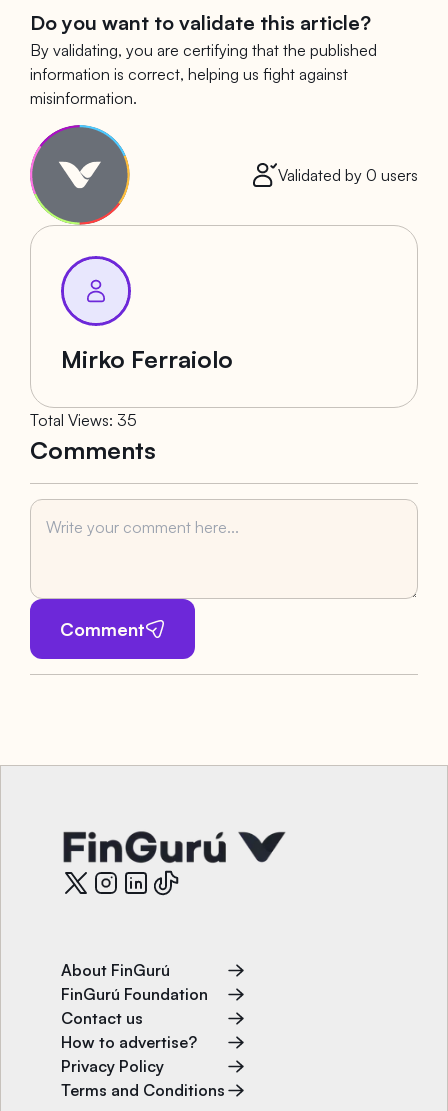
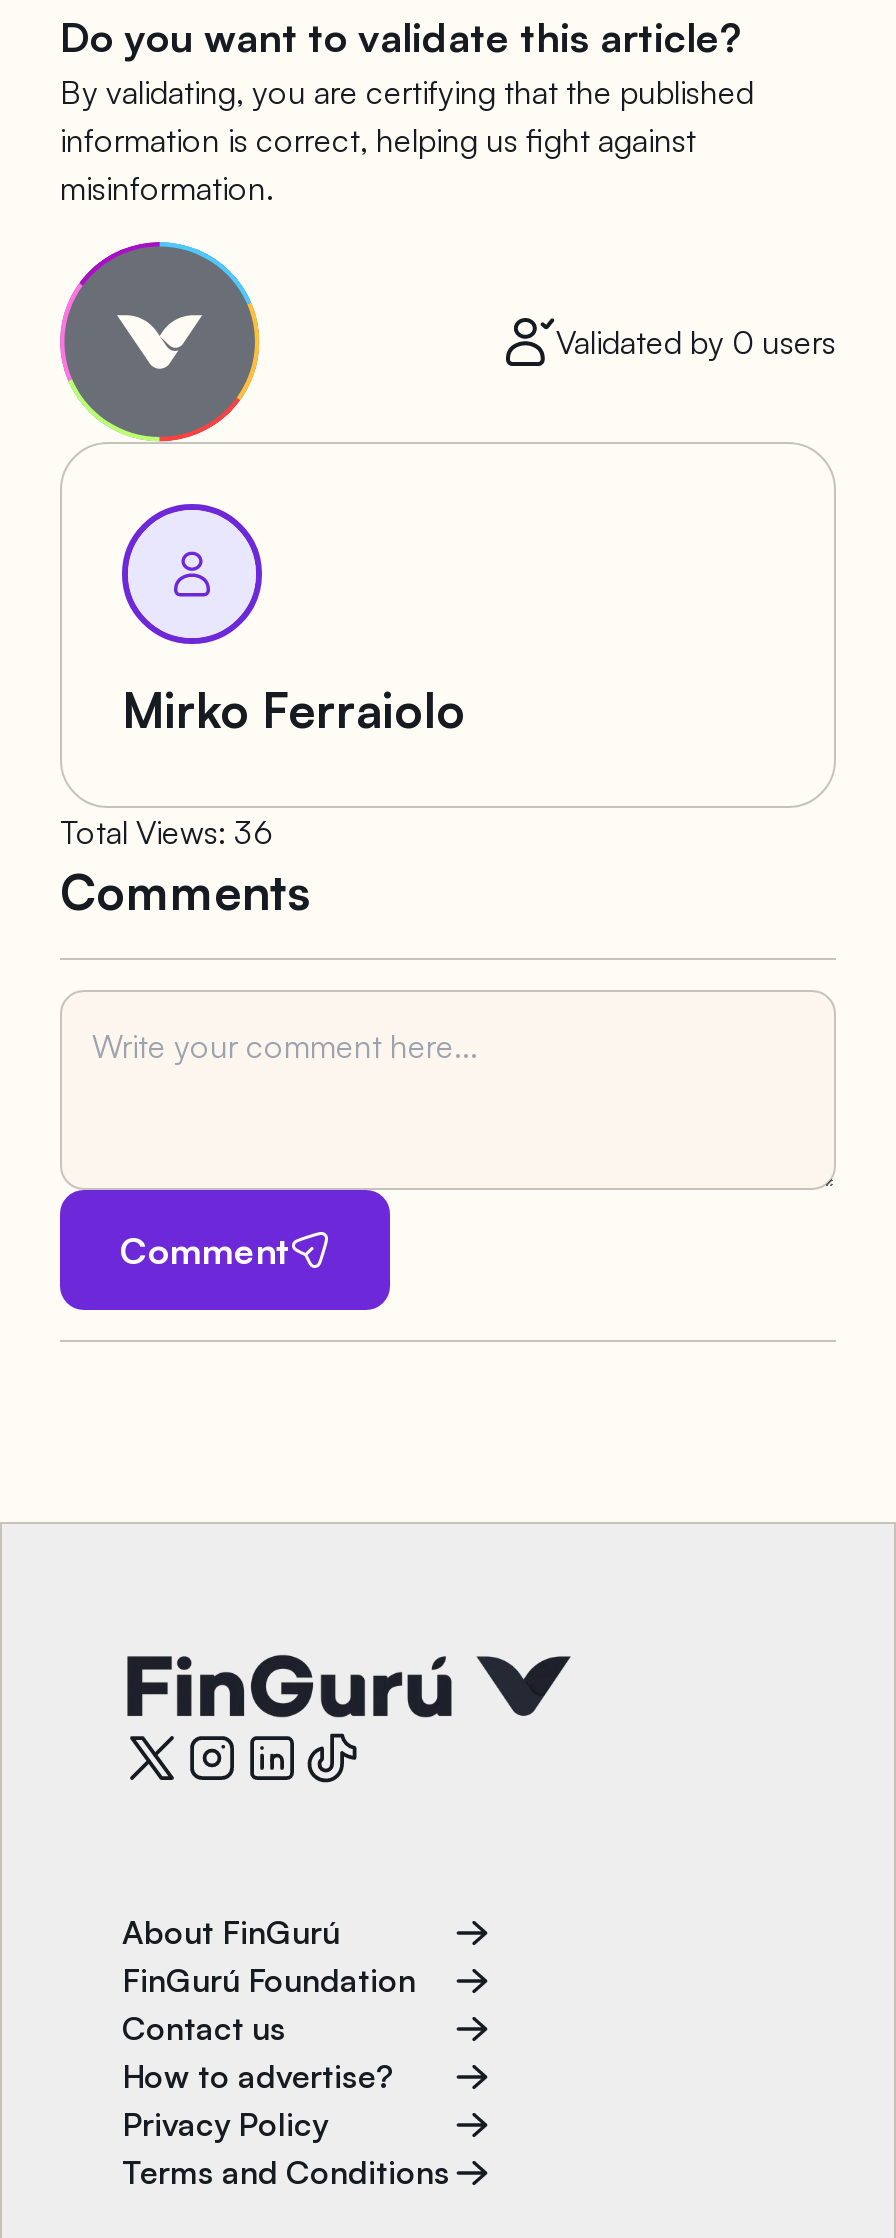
[30,410,137,430] Total Views: 35 -> [60,813,274,853] Total Views: 36

